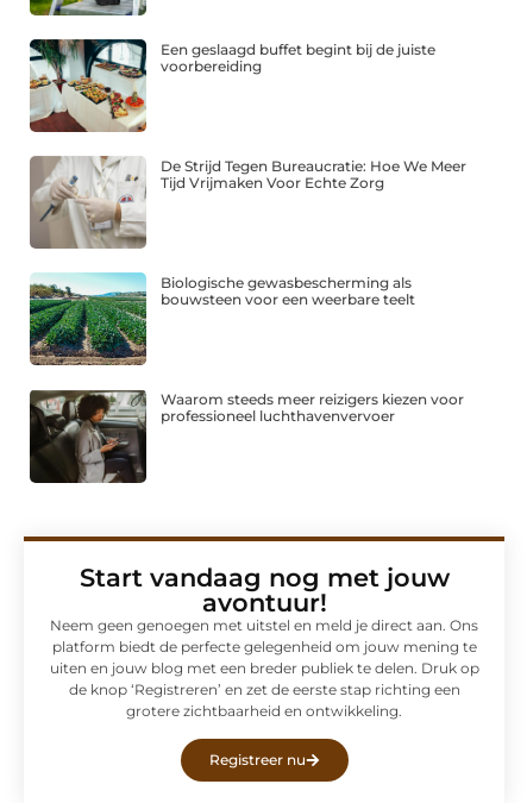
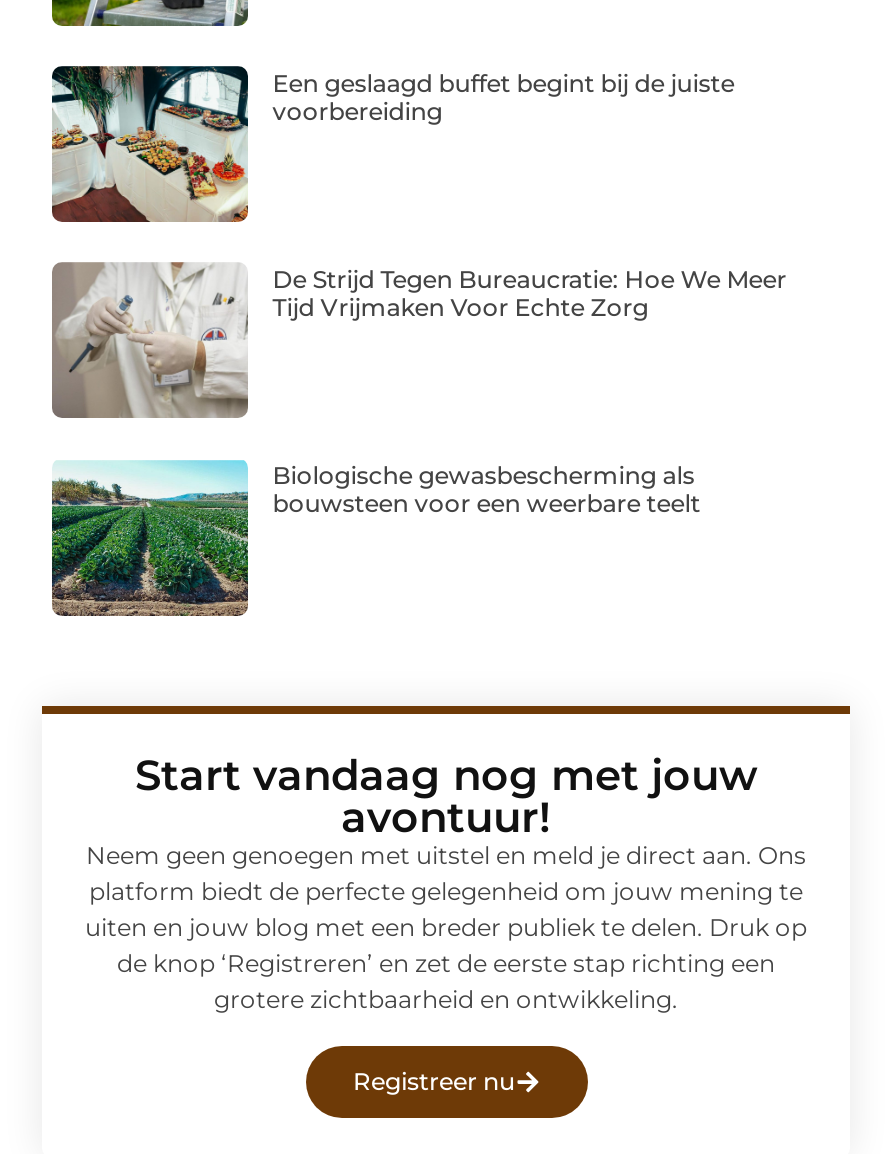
[29,389,464,484] [image] | Waarom steeds meer reizigers kiezen voor | professioneel luchthavenvervoer -> none

